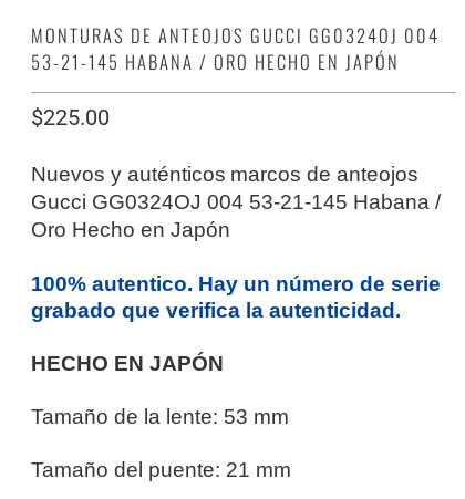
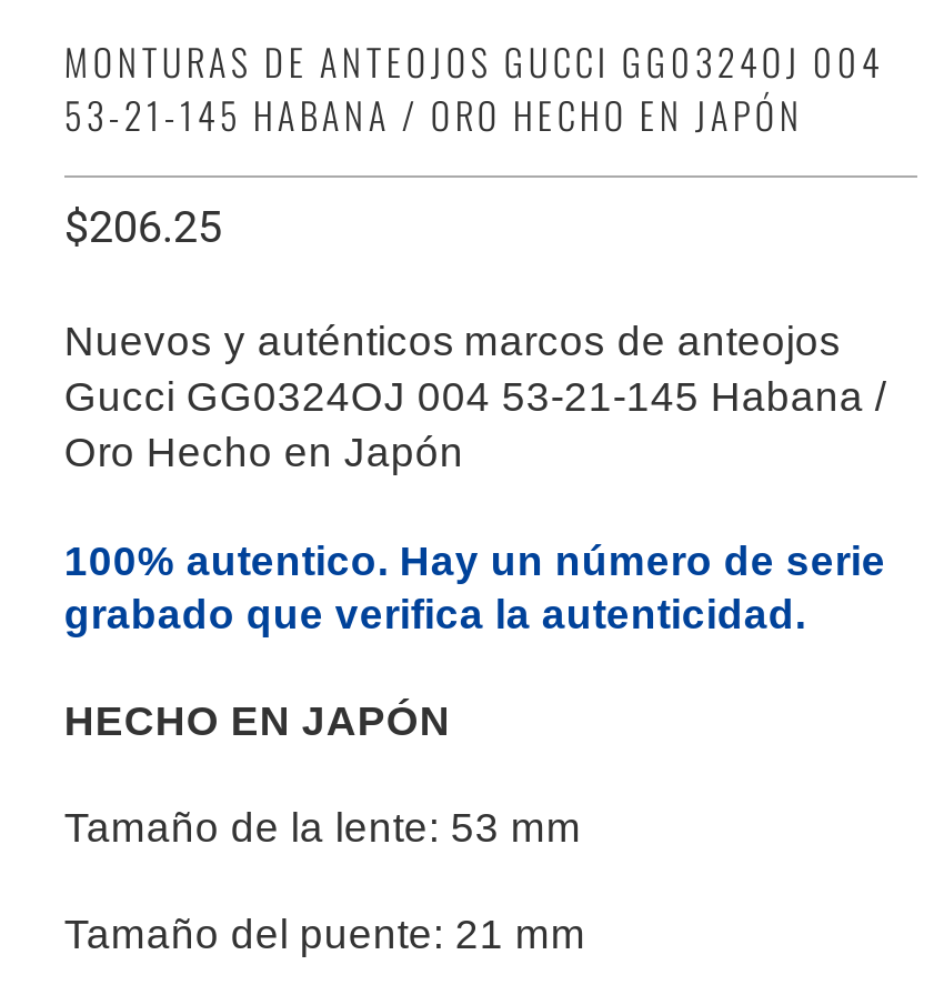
[31,104,109,131] $225.00 -> [64,200,222,253] $206.25

